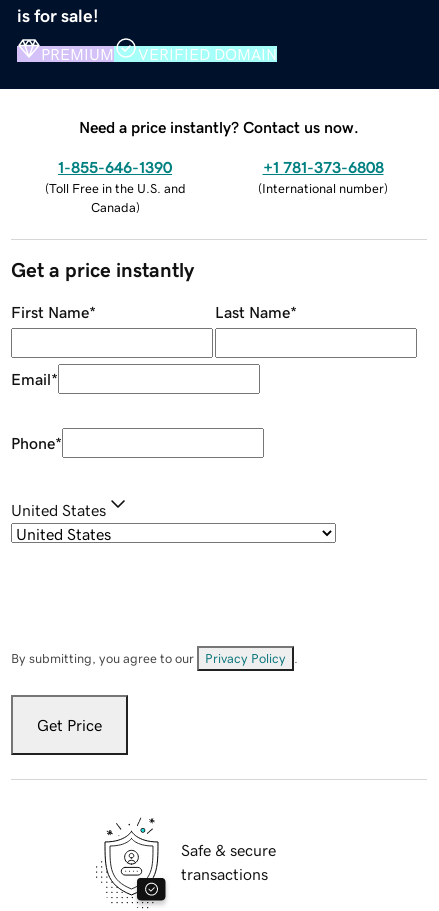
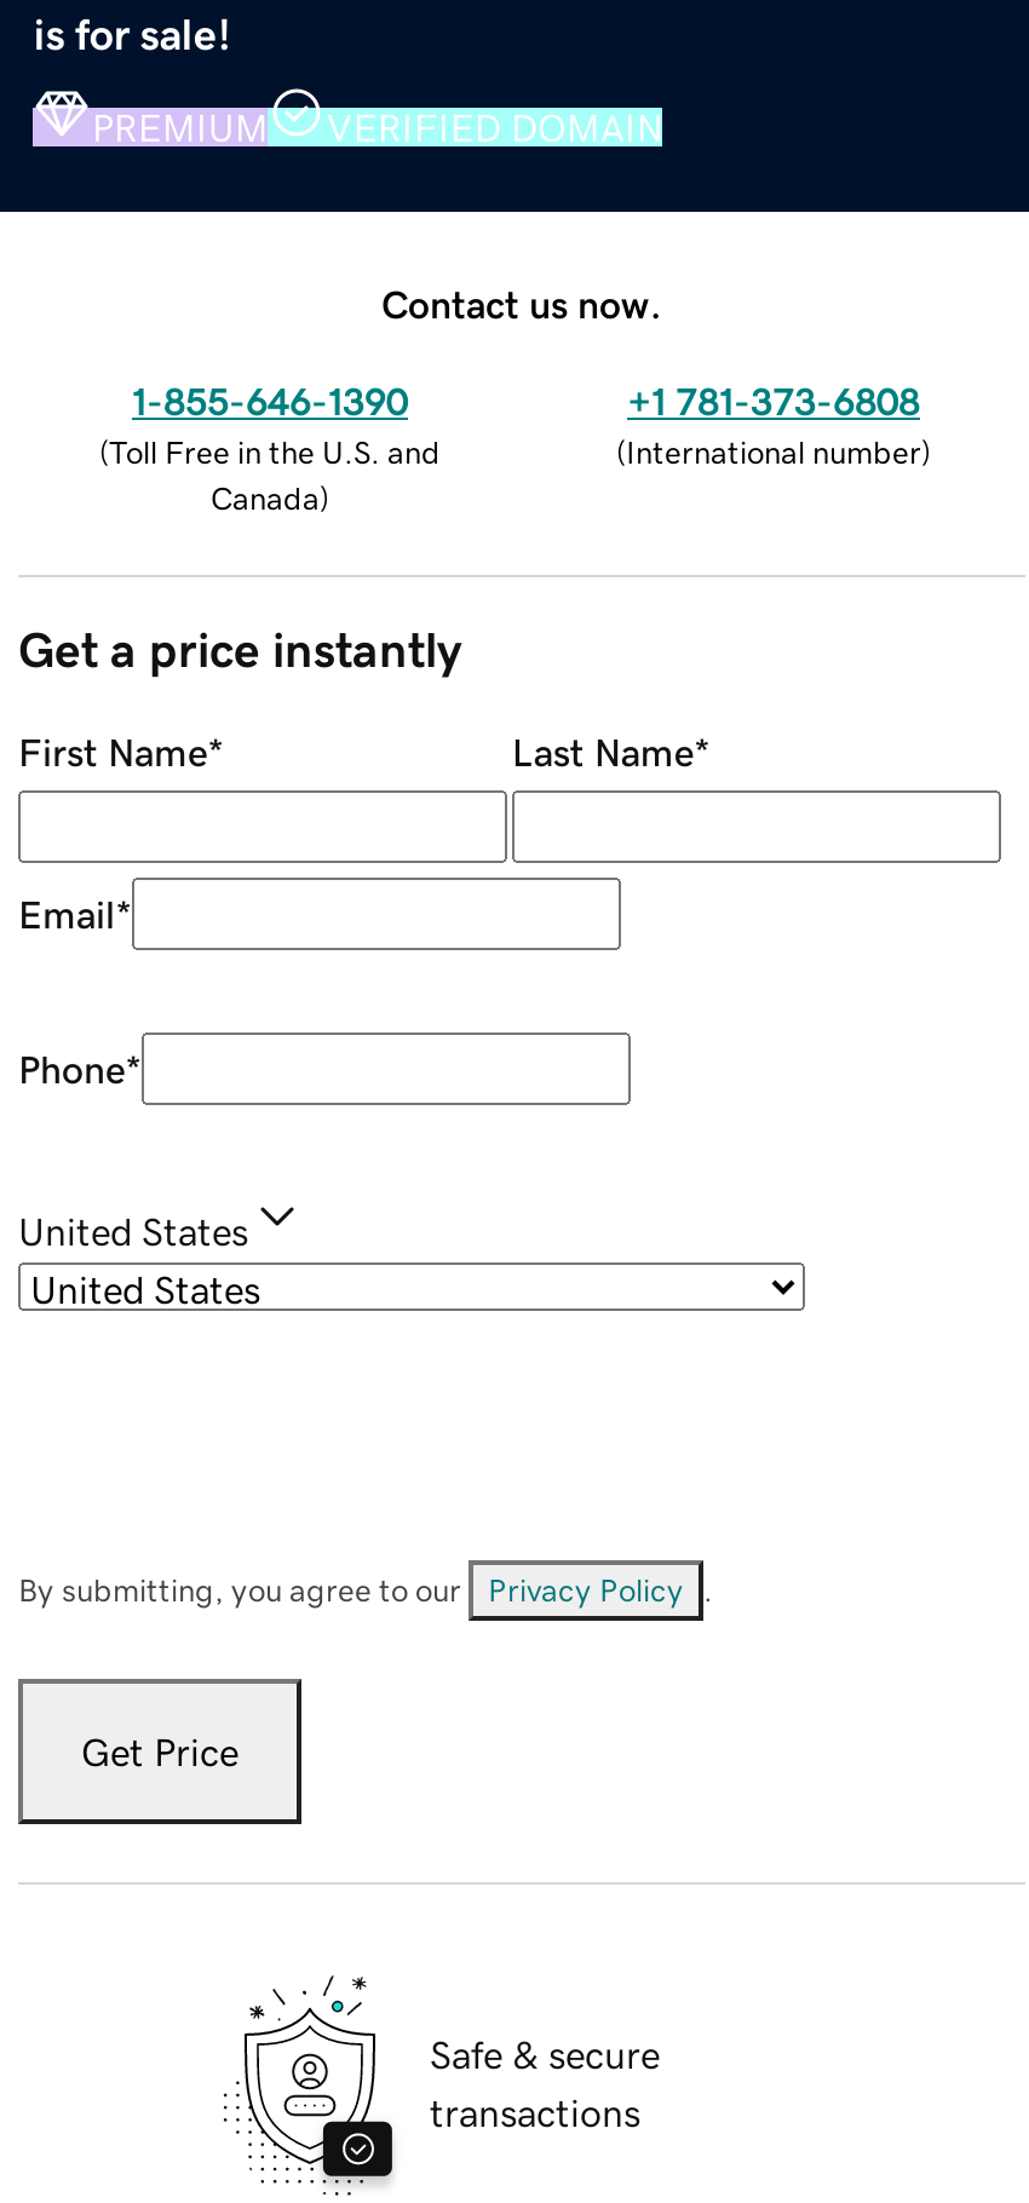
[79,119,359,135] Need a price instantly? Contact us now. -> [381,283,662,322] Contact us now.

